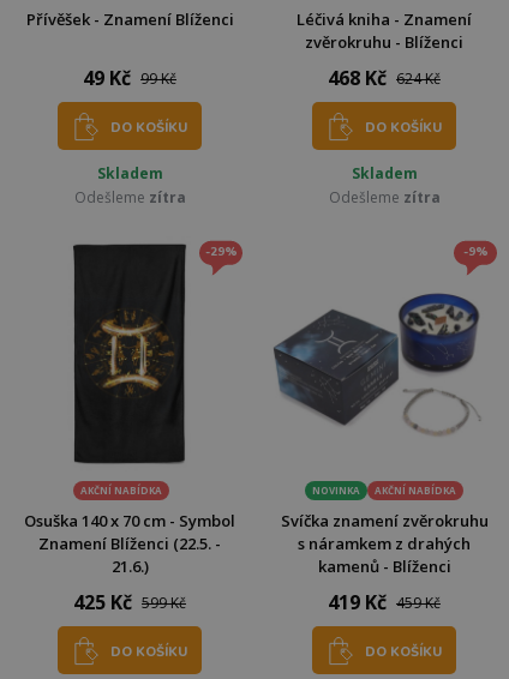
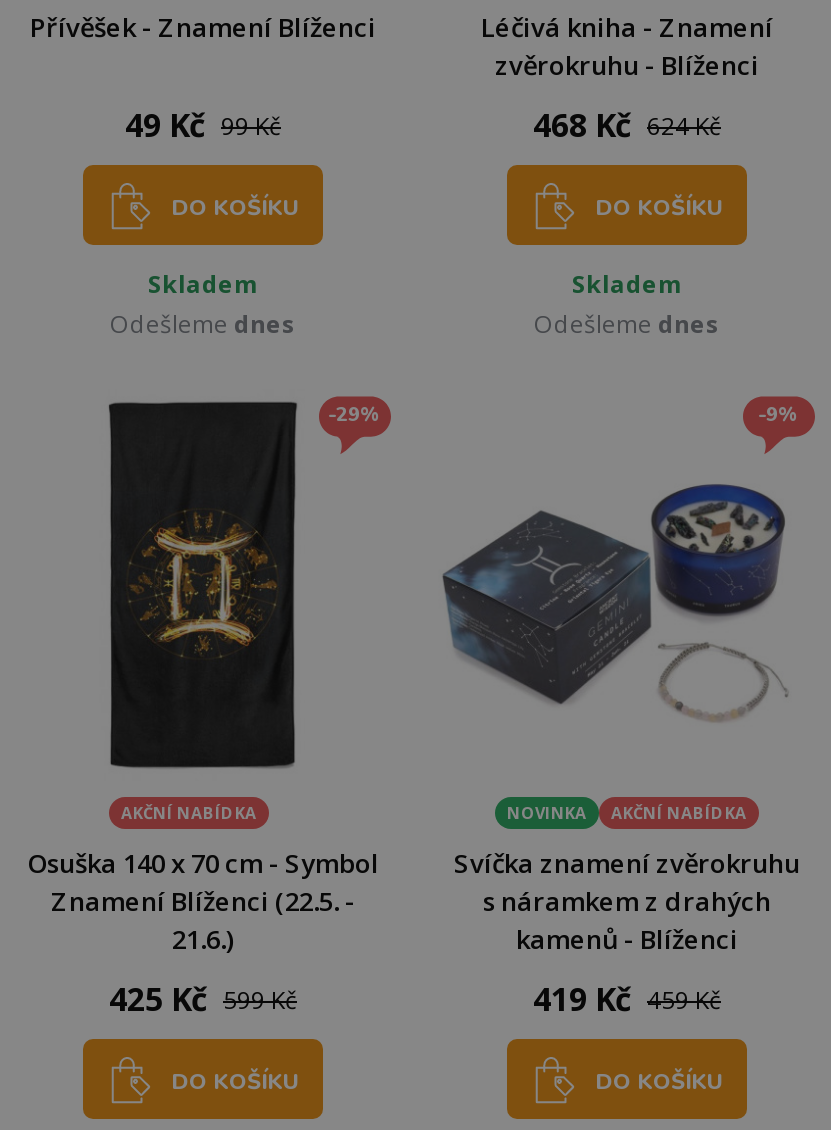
[74,188,185,208] Odešleme zítra -> [110,308,296,342] Odešleme dnes
[328,188,440,208] Odešleme zítra -> [534,308,720,342] Odešleme dnes

